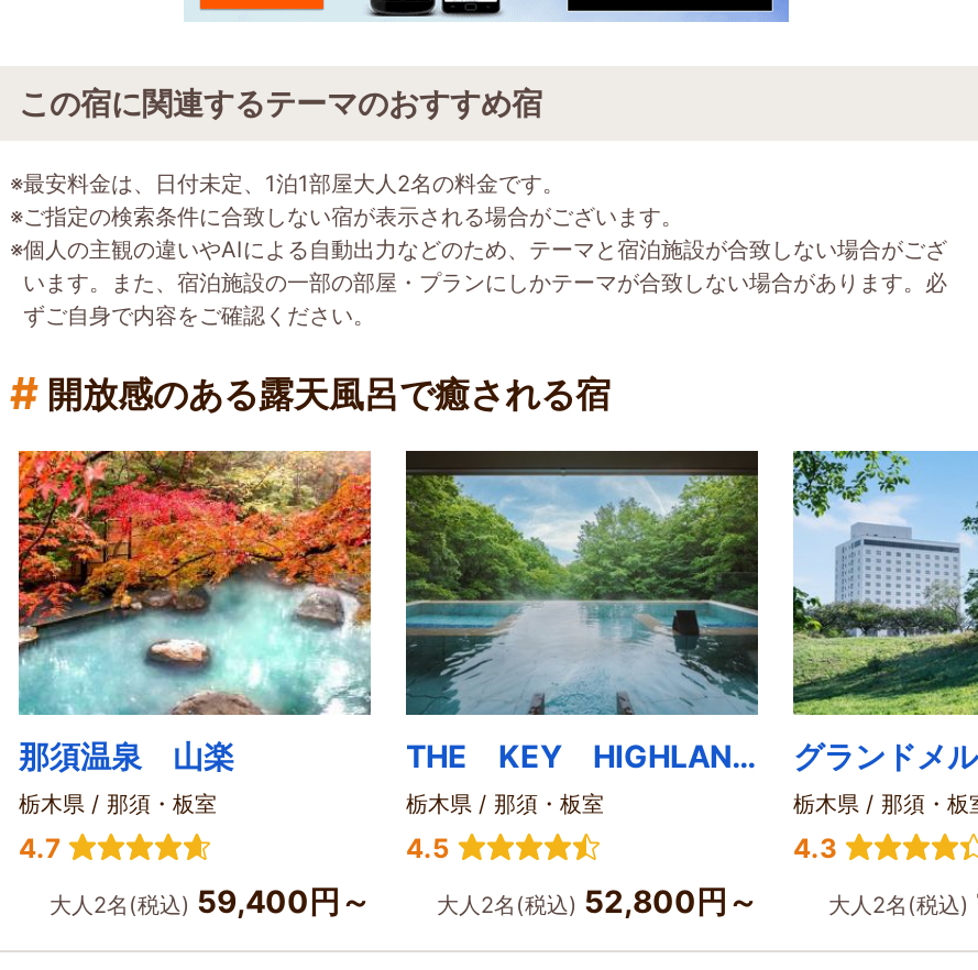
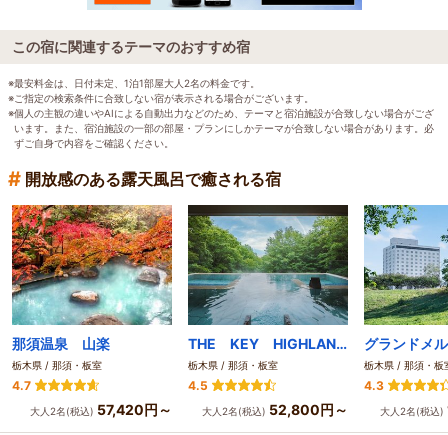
[50,882,371,919] 大人2名(税込) 59,400円～ -> [30,401,172,418] 大人2名(税込) 57,420円～

